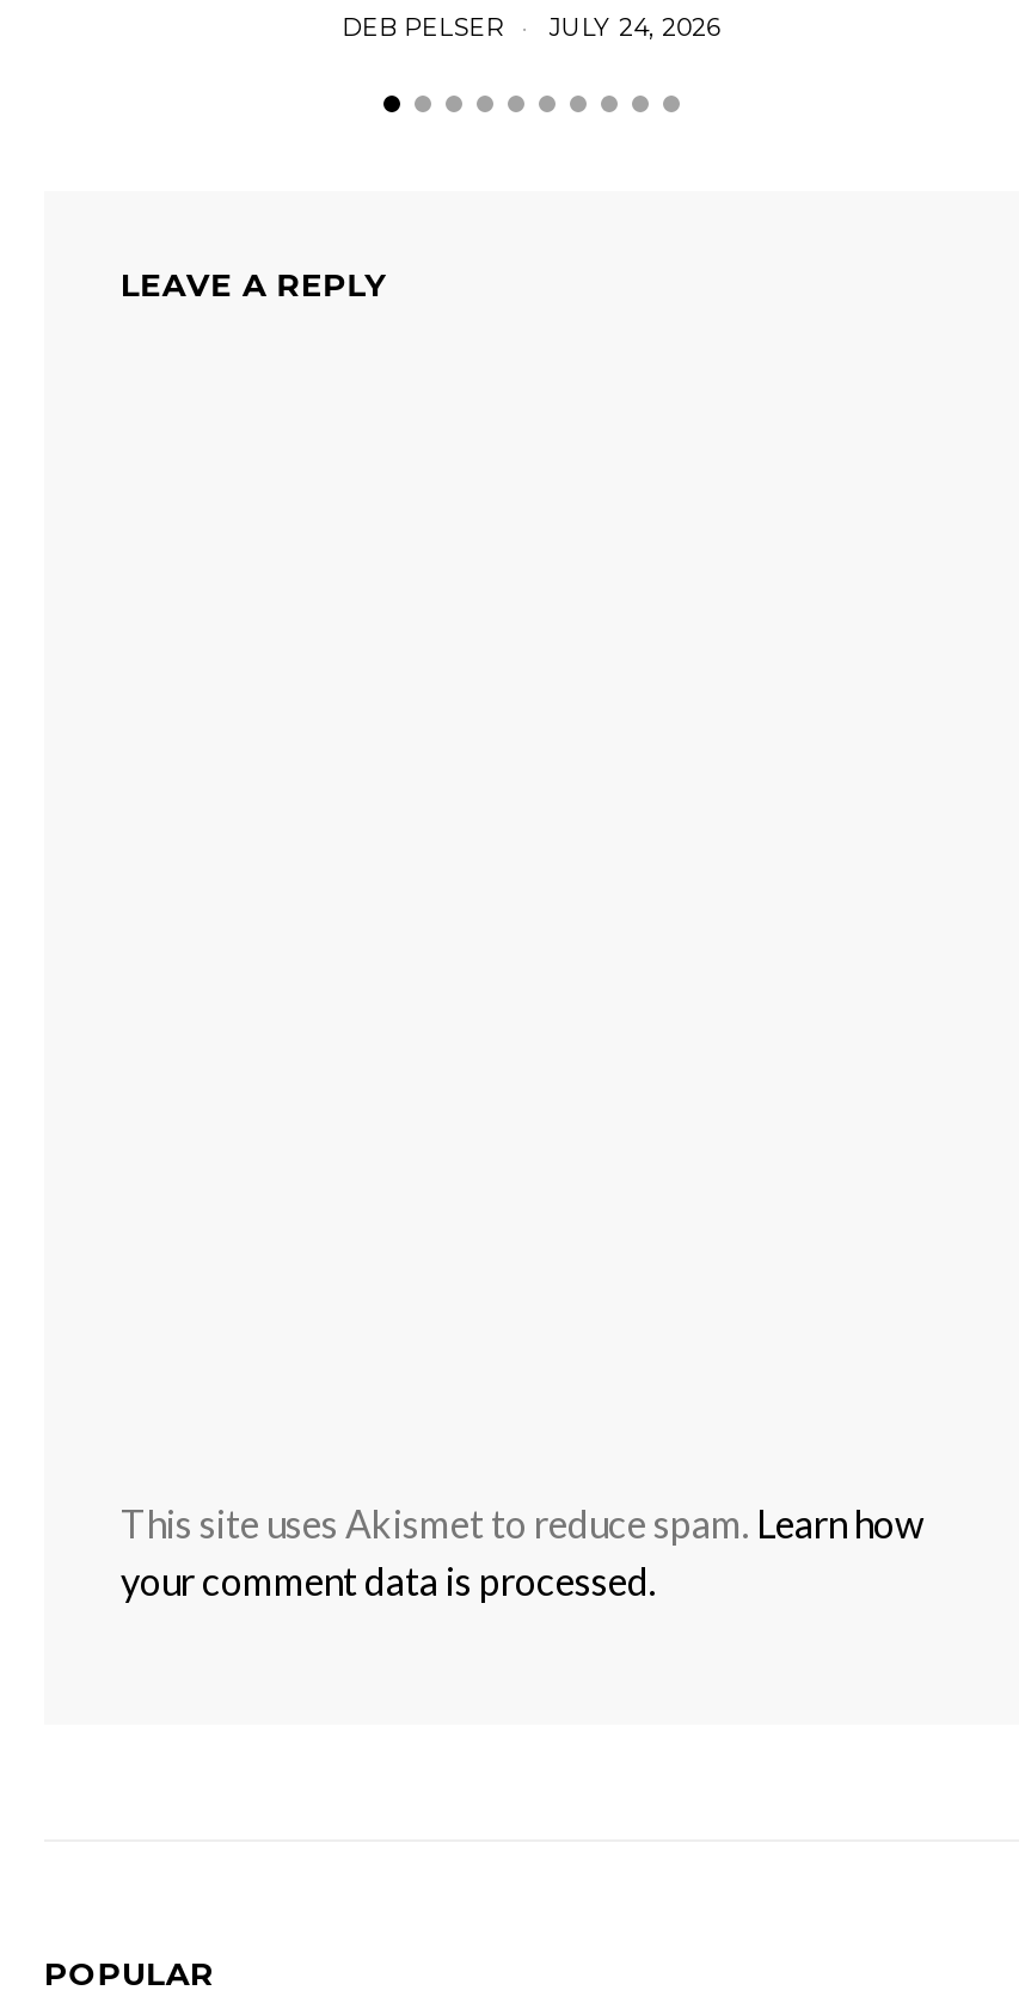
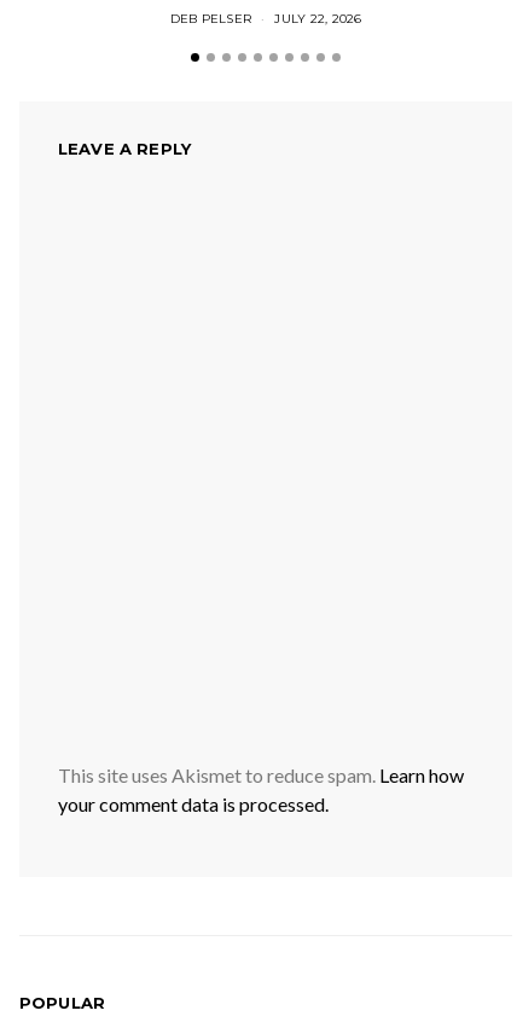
[342,11,722,43] DEB PELSER JULY 24, 2026 -> [170,11,362,26] DEB PELSER JULY 22, 2026

